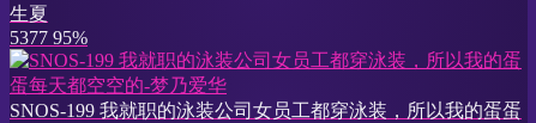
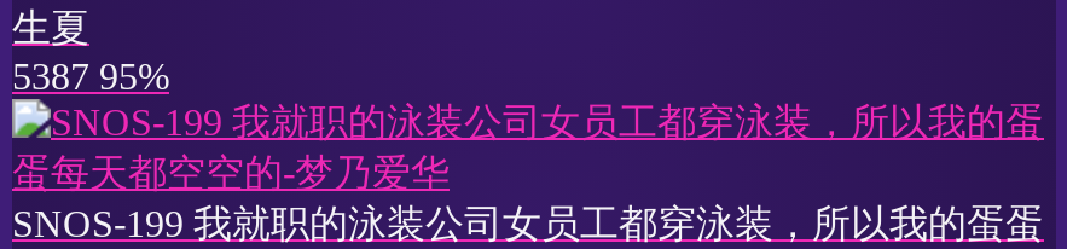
[10,27,88,47] 5377 95% -> [12,55,169,96] 5387 95%

